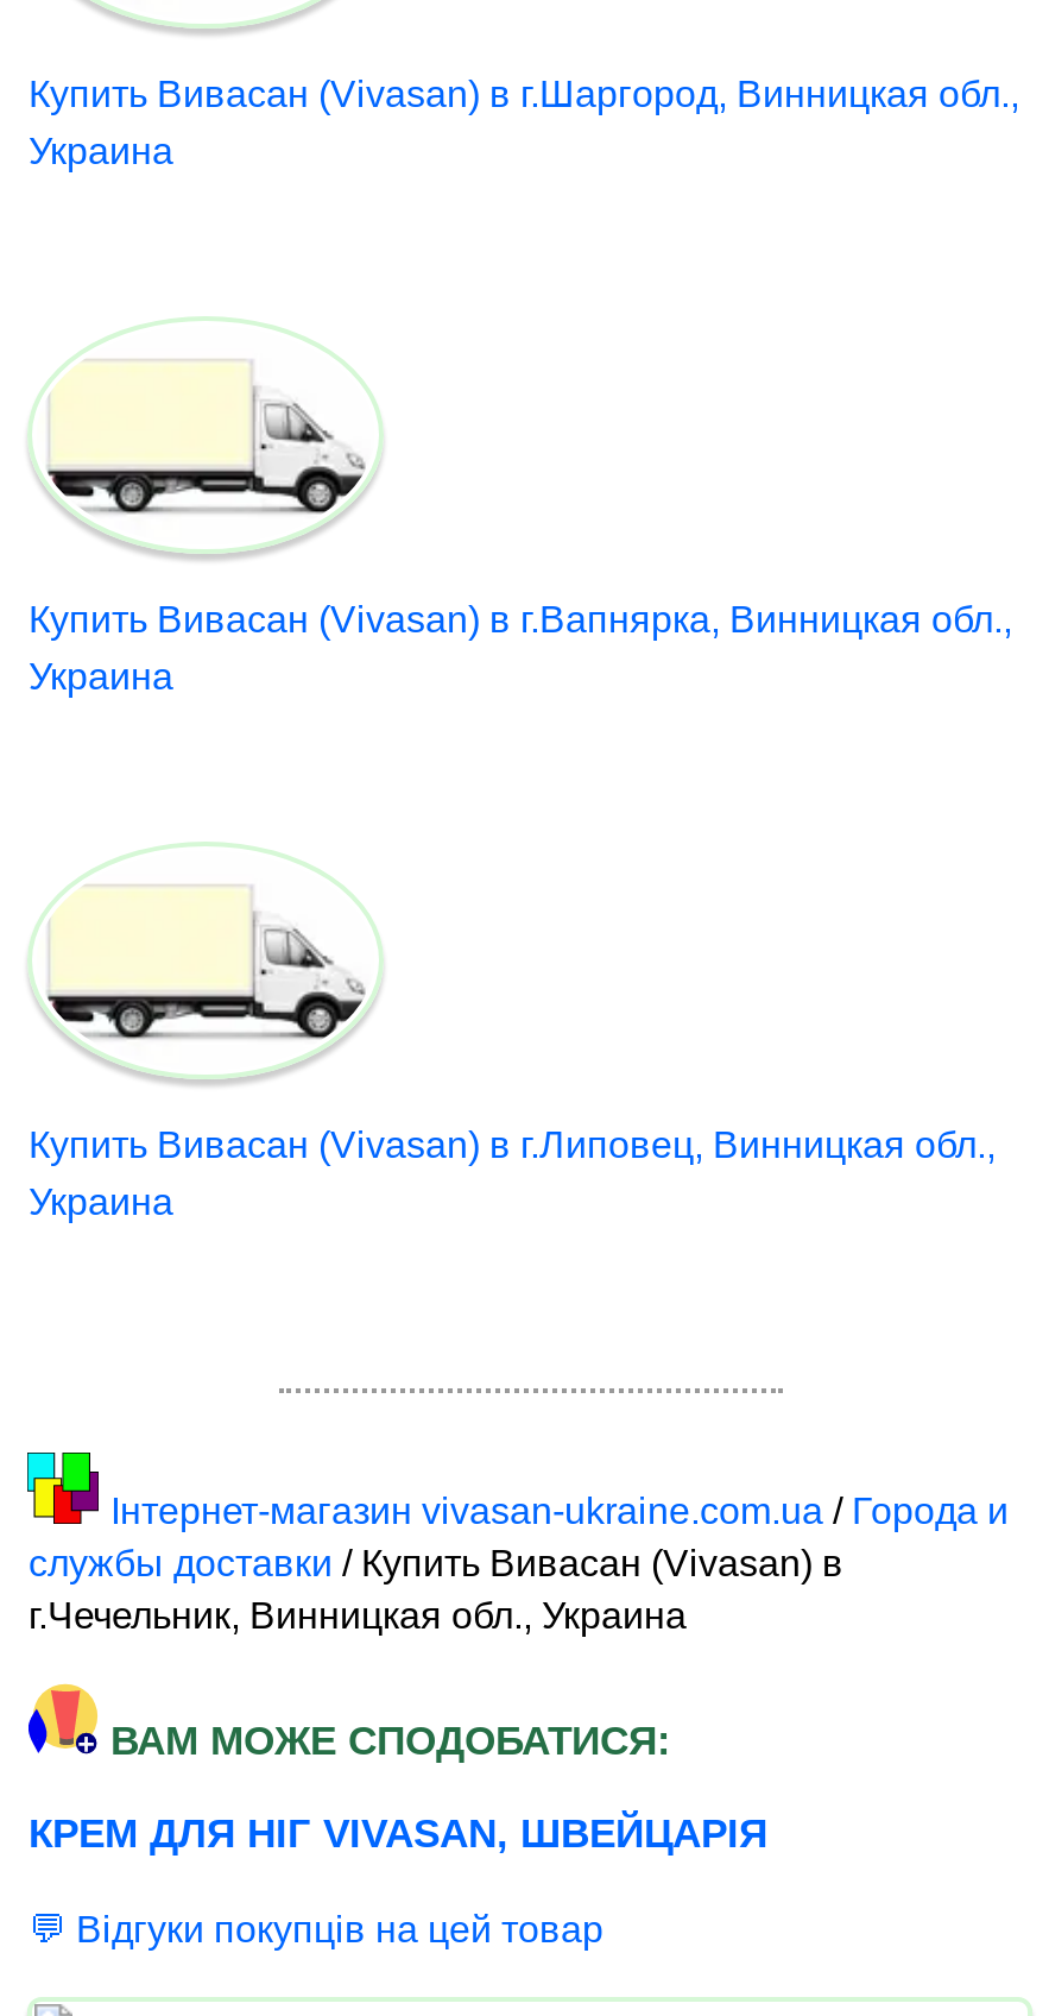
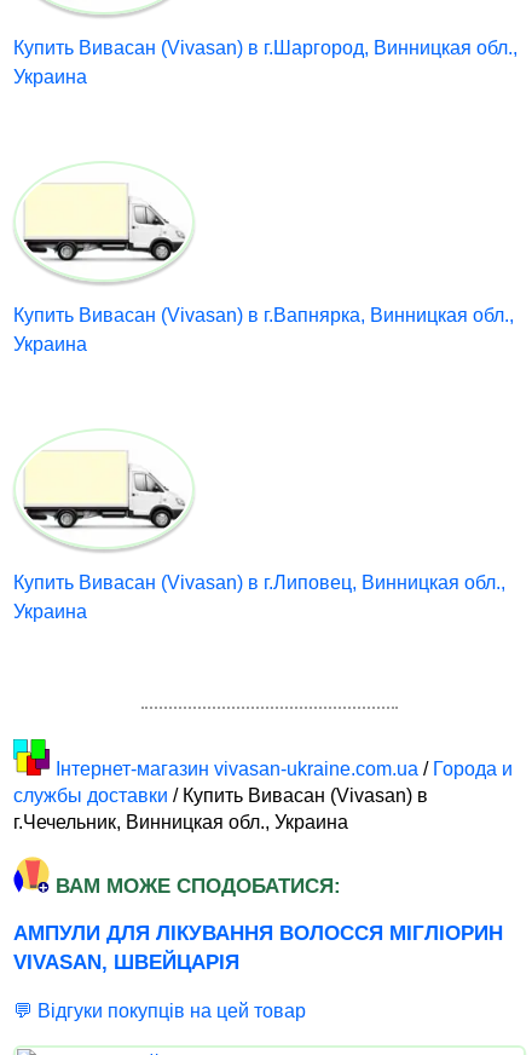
[29,1811,767,1856] КРЕМ ДЛЯ НІГ VIVASAN, ШВЕЙЦАРІЯ -> [14,922,504,974] АМПУЛИ ДЛЯ ЛІКУВАННЯ ВОЛОССЯ МІГЛІОРИН | VIVASAN, ШВЕЙЦАРІЯ

